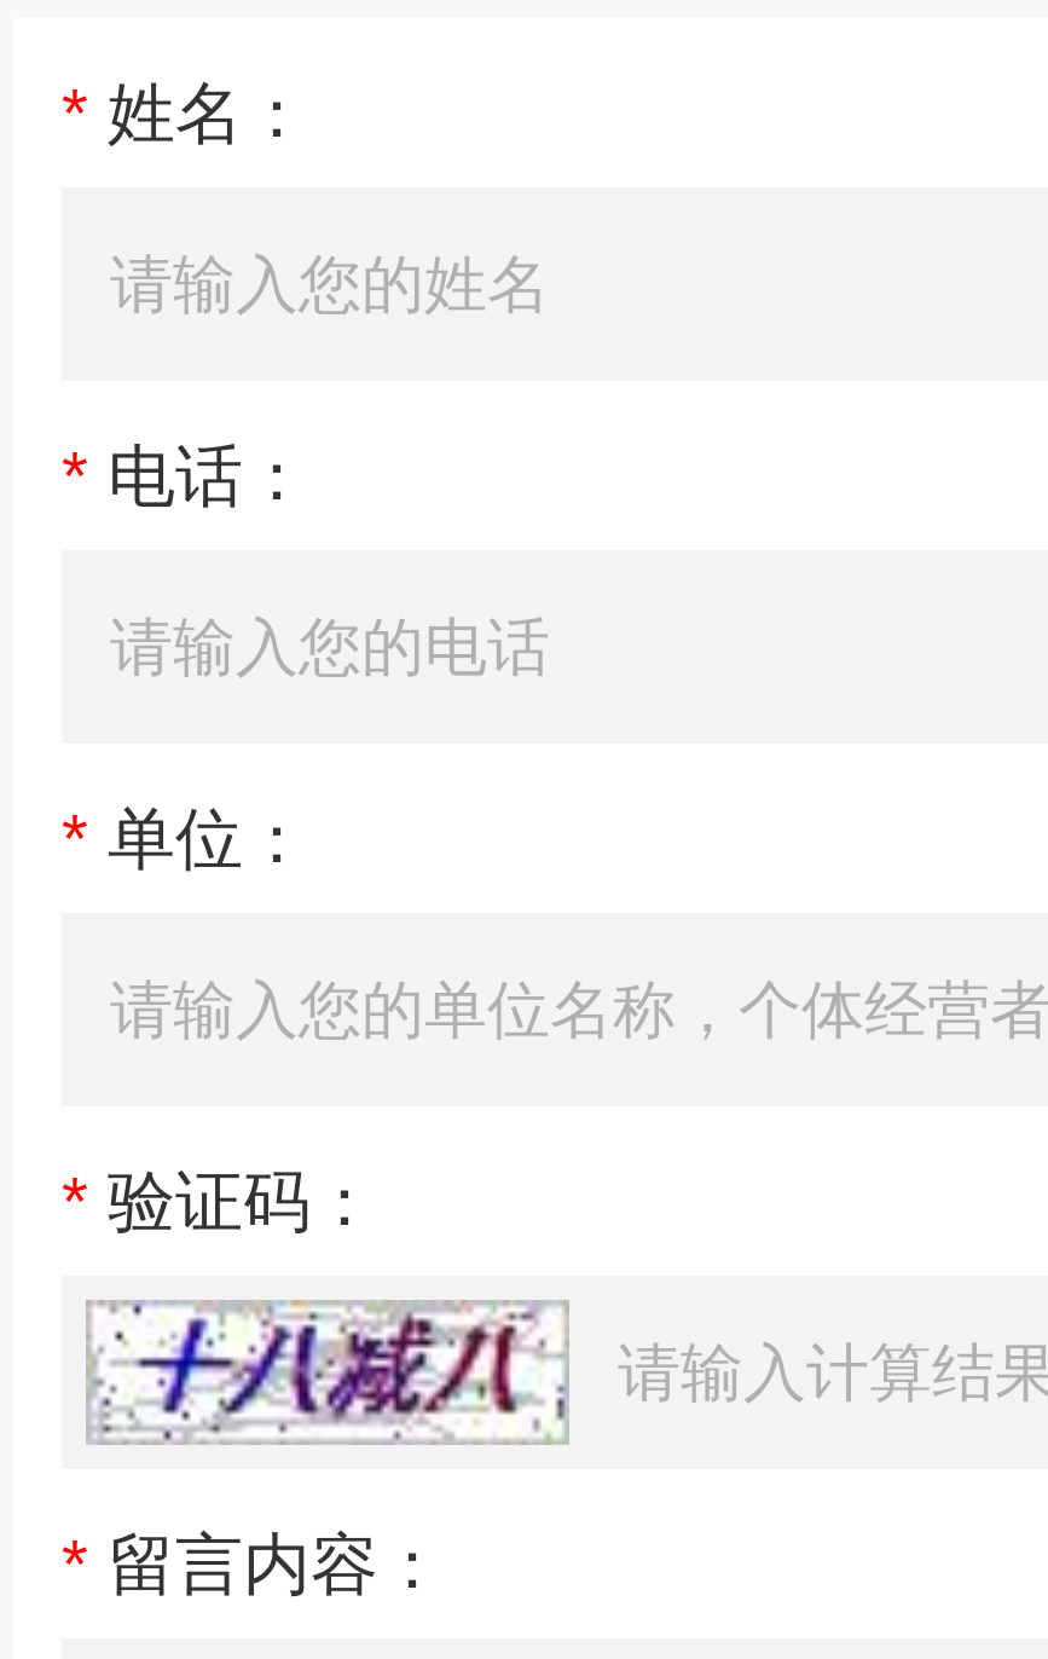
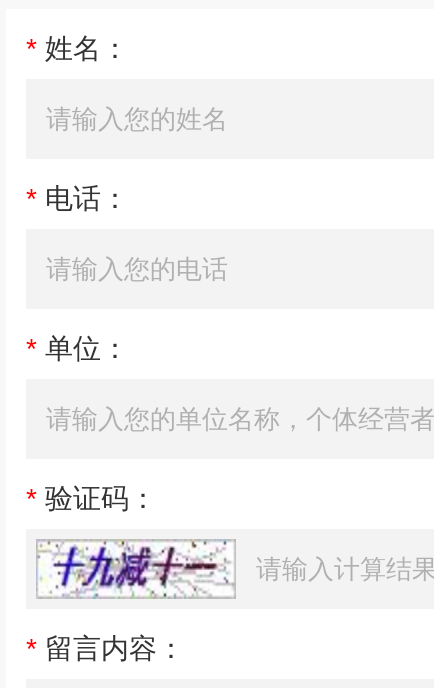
[86,1300,567,1445] [image] -> [36,539,235,599] [image]

